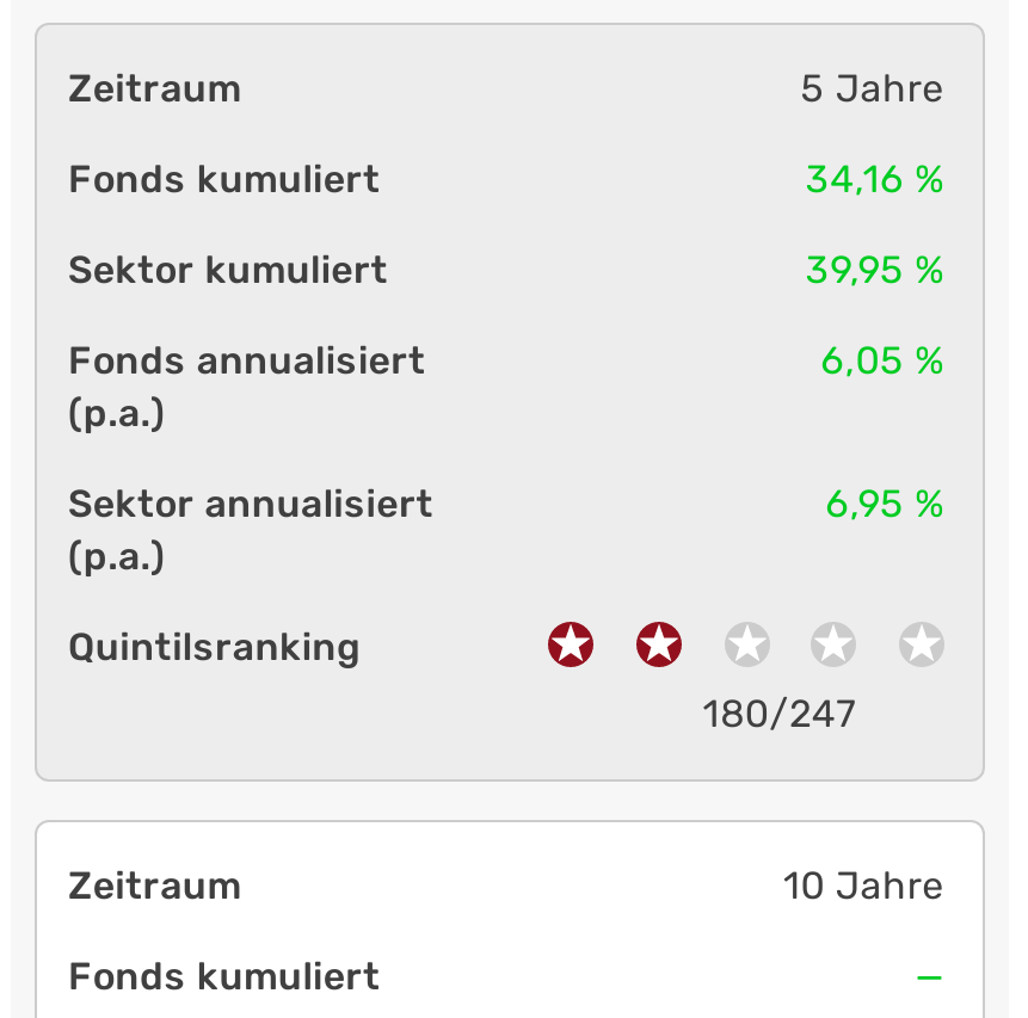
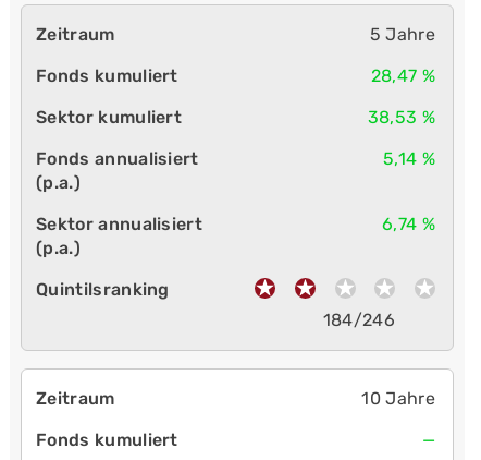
[805,156,944,201] 34,16 % -> [371,65,435,86] 28,47 %
[805,246,944,292] 39,95 % -> [368,106,435,127] 38,53 %
[820,337,944,382] 6,05 % -> [383,148,435,169] 5,14 %
[825,480,944,526] 6,95 % -> [382,213,435,234] 6,74 %
[703,690,856,736] 180/247 -> [323,309,395,330] 184/246

